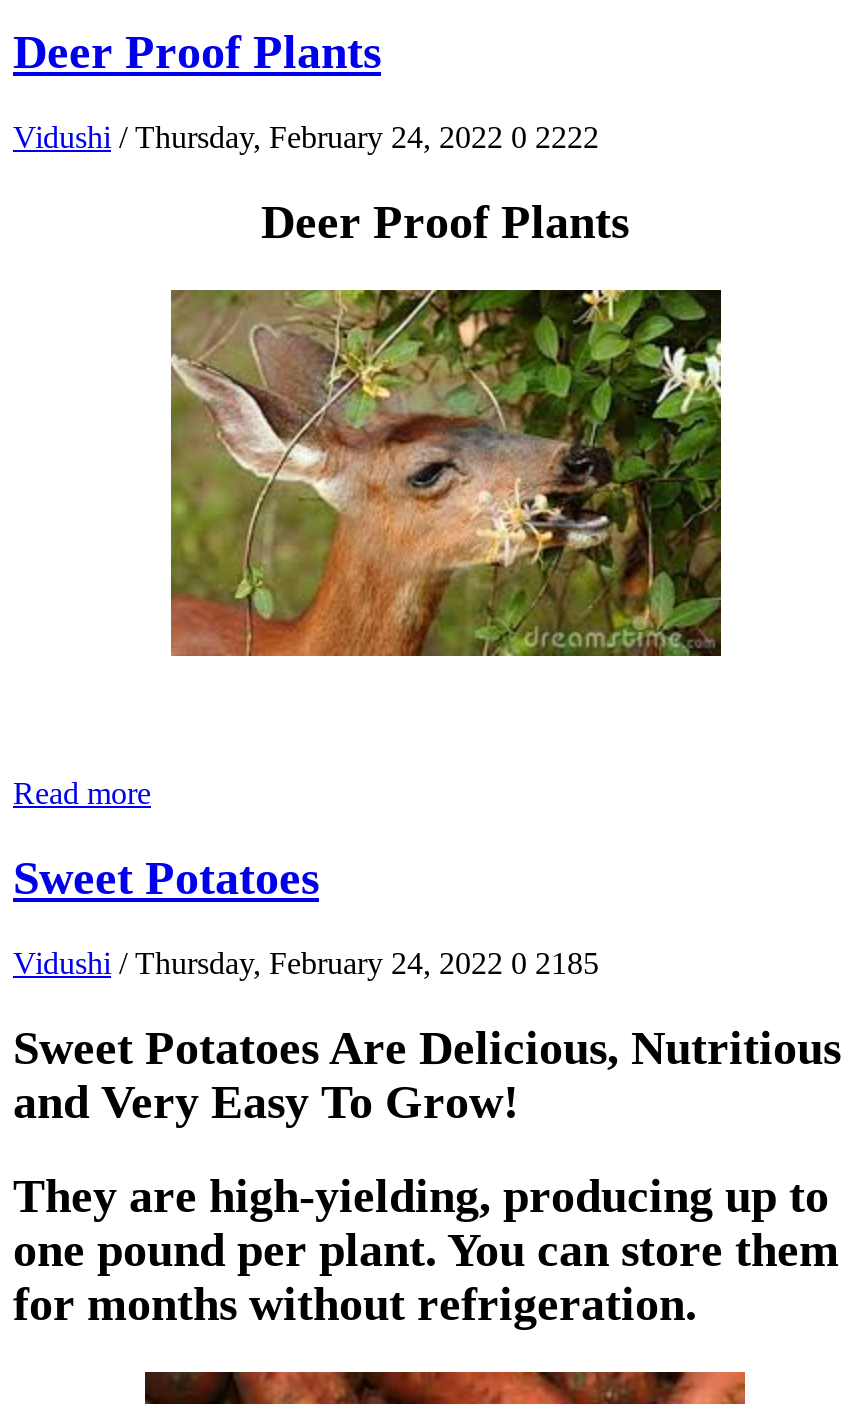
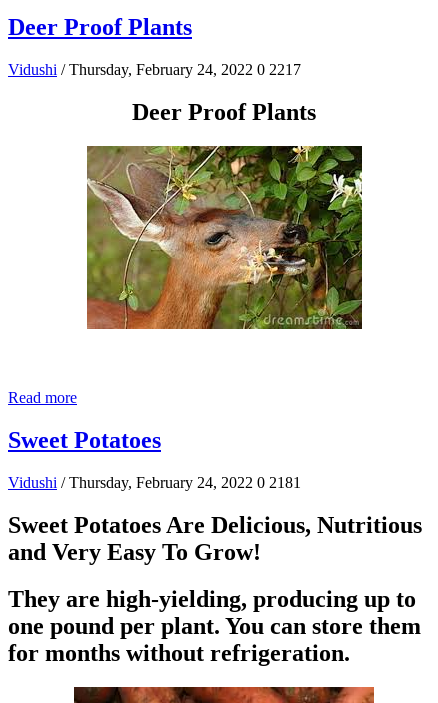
[13,120,599,154] Vidushi / Thursday, February 24, 2022 0 2222 -> [8,61,301,78] Vidushi / Thursday, February 24, 2022 0 2217
[13,946,599,980] Vidushi / Thursday, February 24, 2022 0 2185 -> [8,474,301,491] Vidushi / Thursday, February 24, 2022 0 2181

